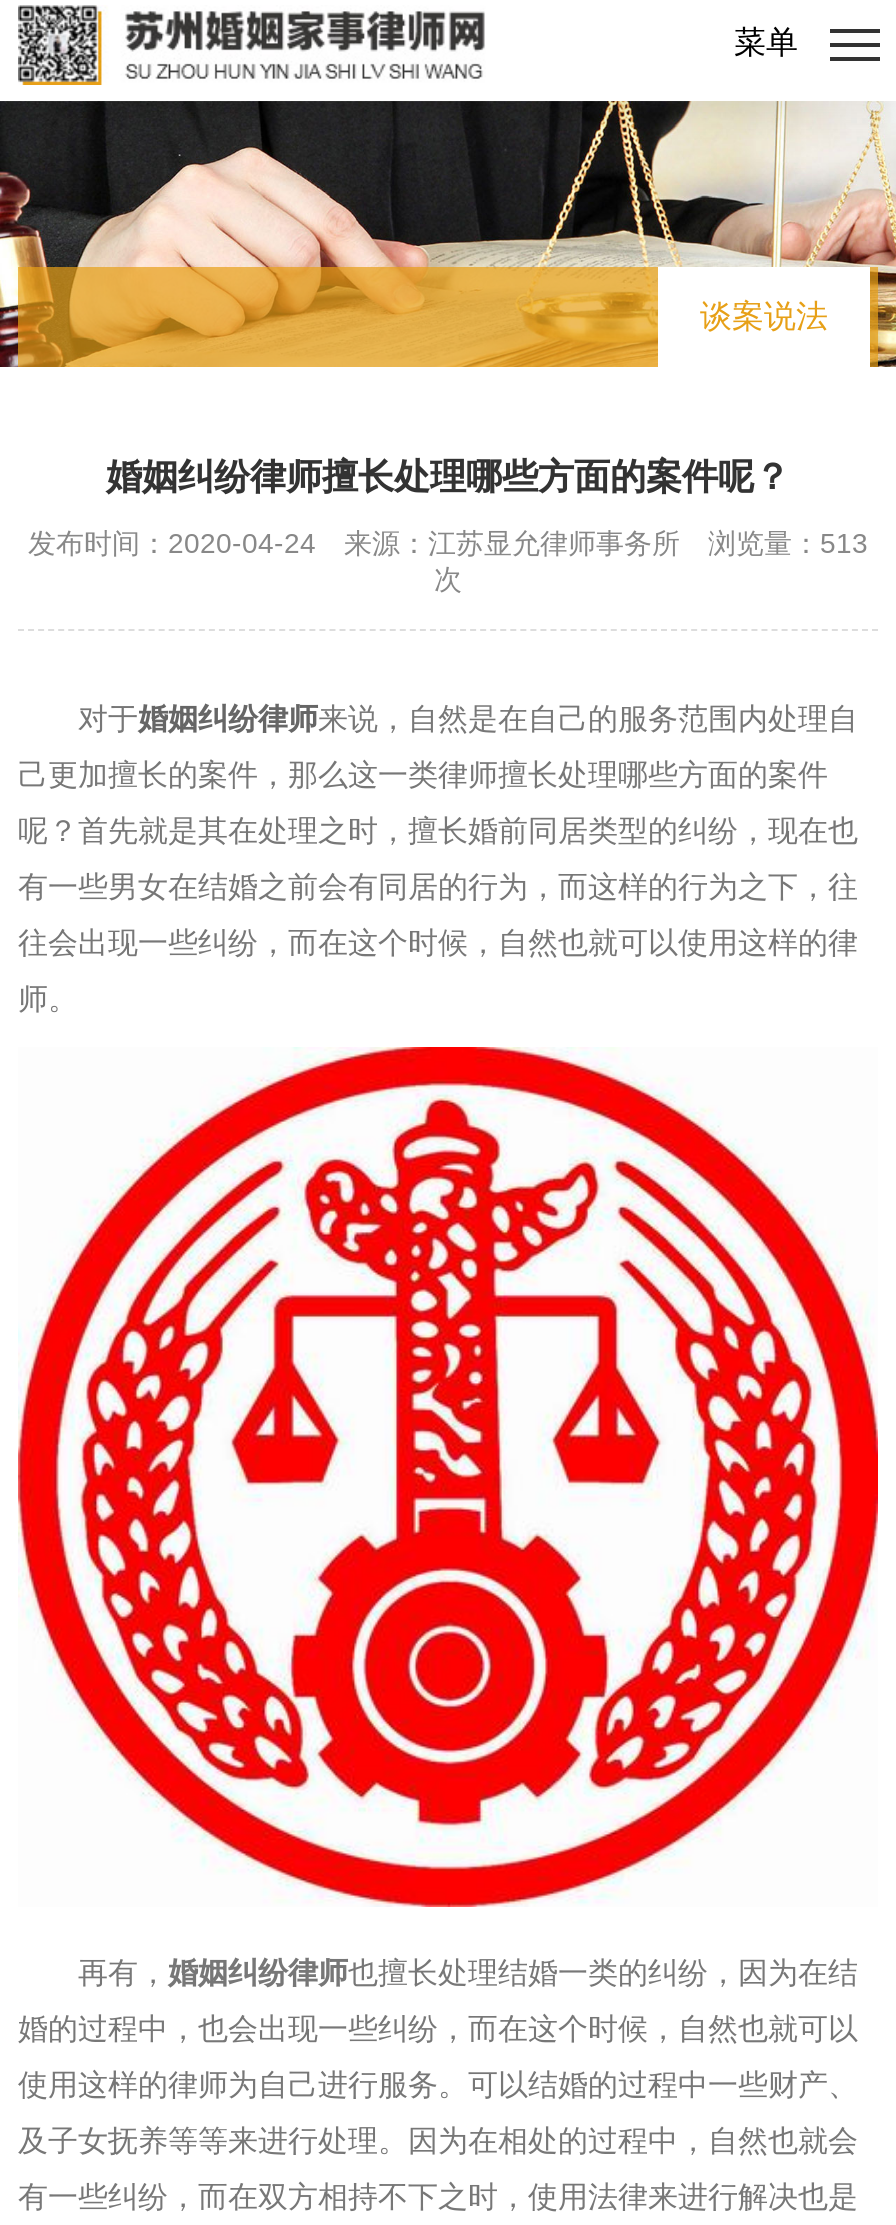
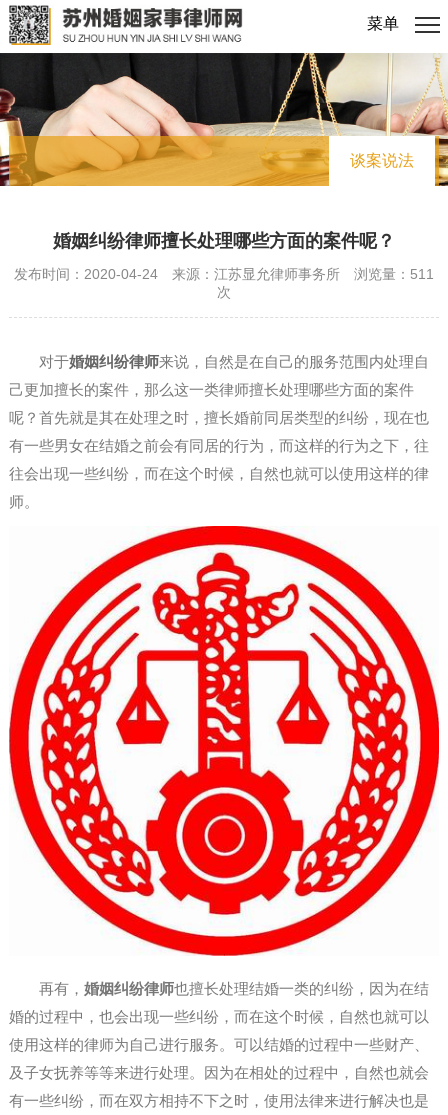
[28,527,868,559] 发布时间：2020-04-24 来源：江苏显允律师事务所 浏览量：513 -> [14,266,434,282] 发布时间：2020-04-24 来源：江苏显允律师事务所 浏览量：511

